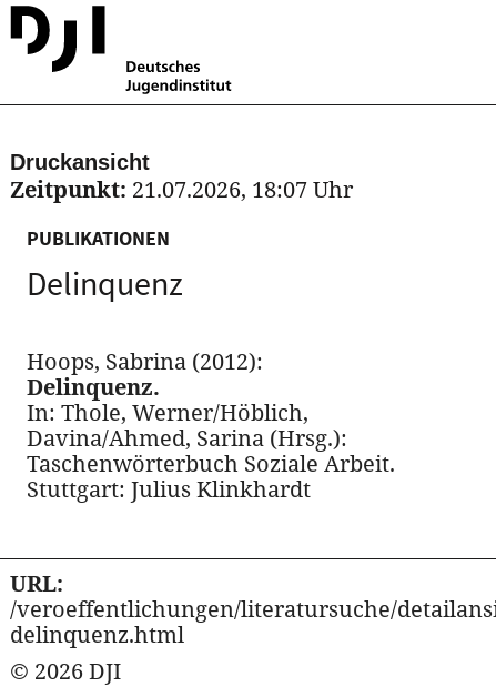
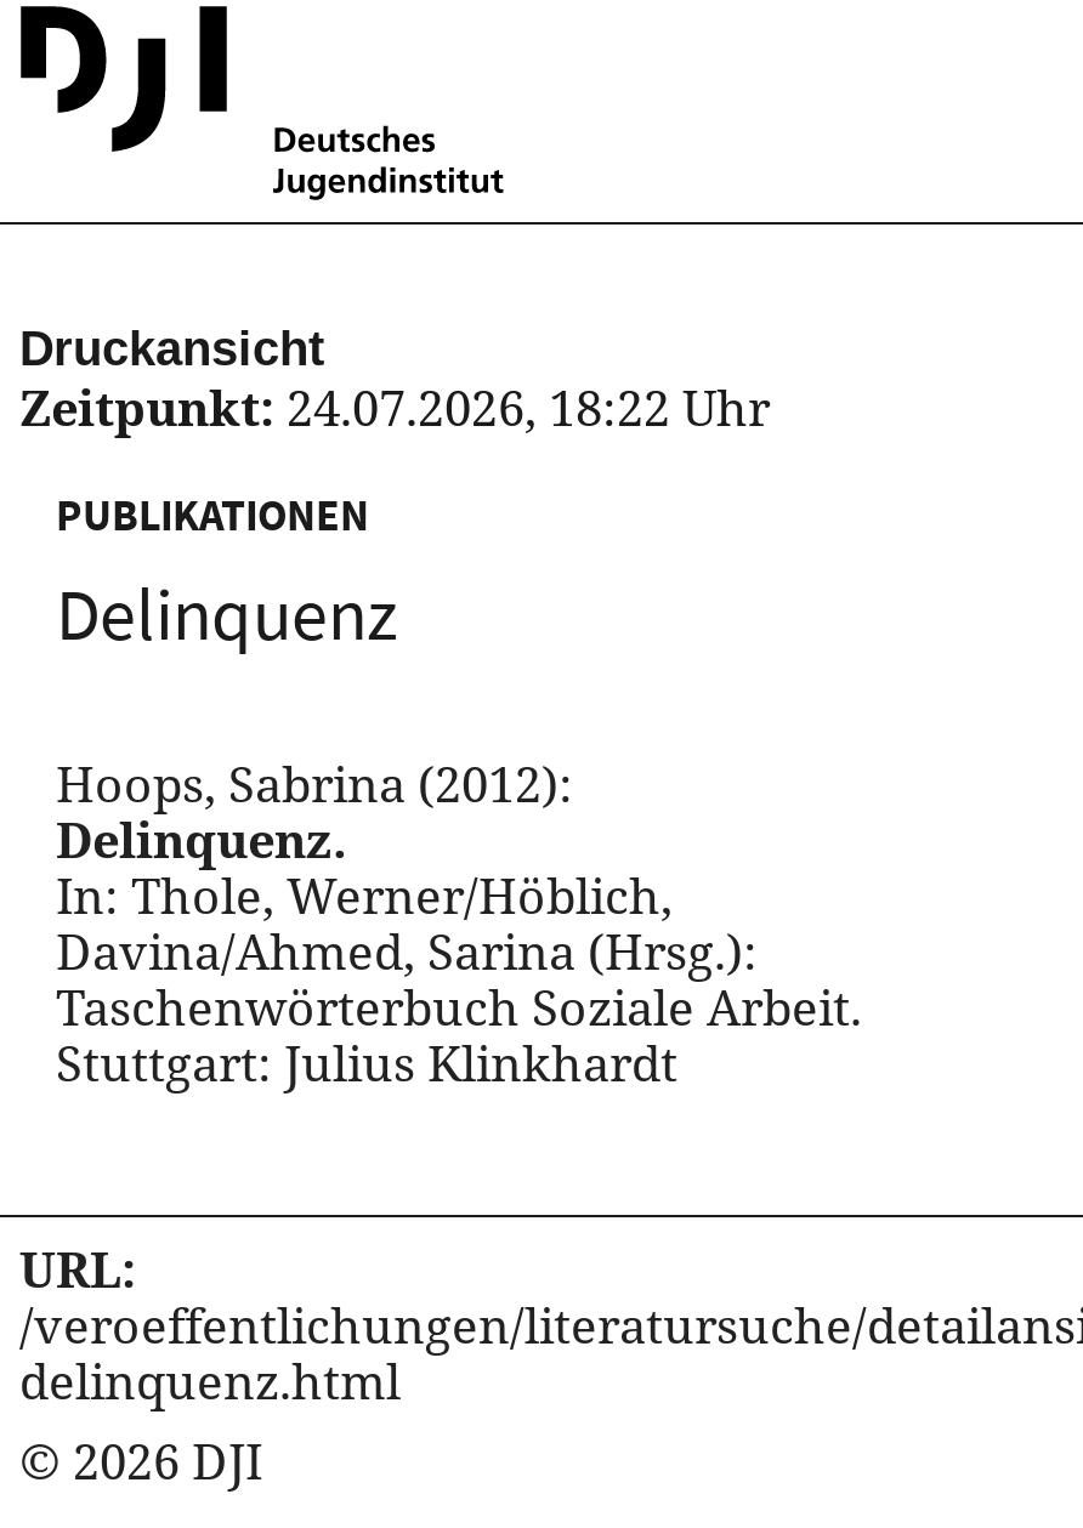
[10,174,353,204] Zeitpunkt: 21.07.2026, 18:07 Uhr -> [19,375,770,441] Zeitpunkt: 24.07.2026, 18:22 Uhr

